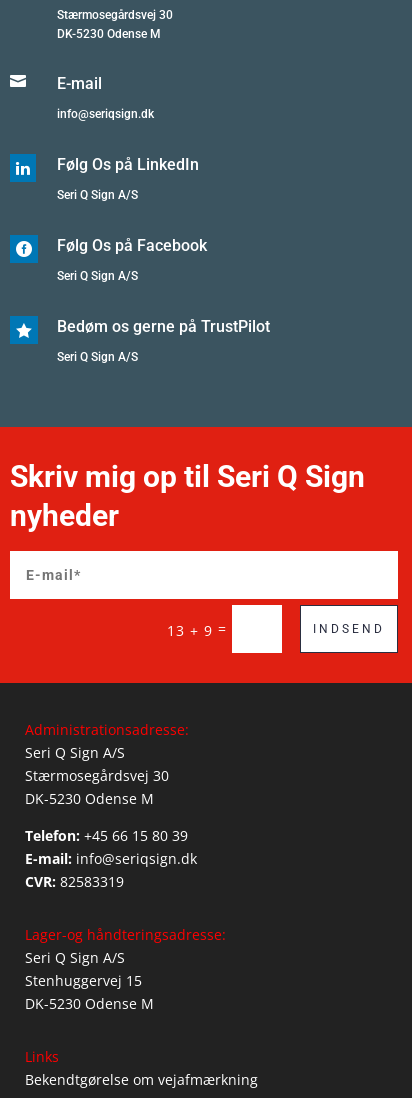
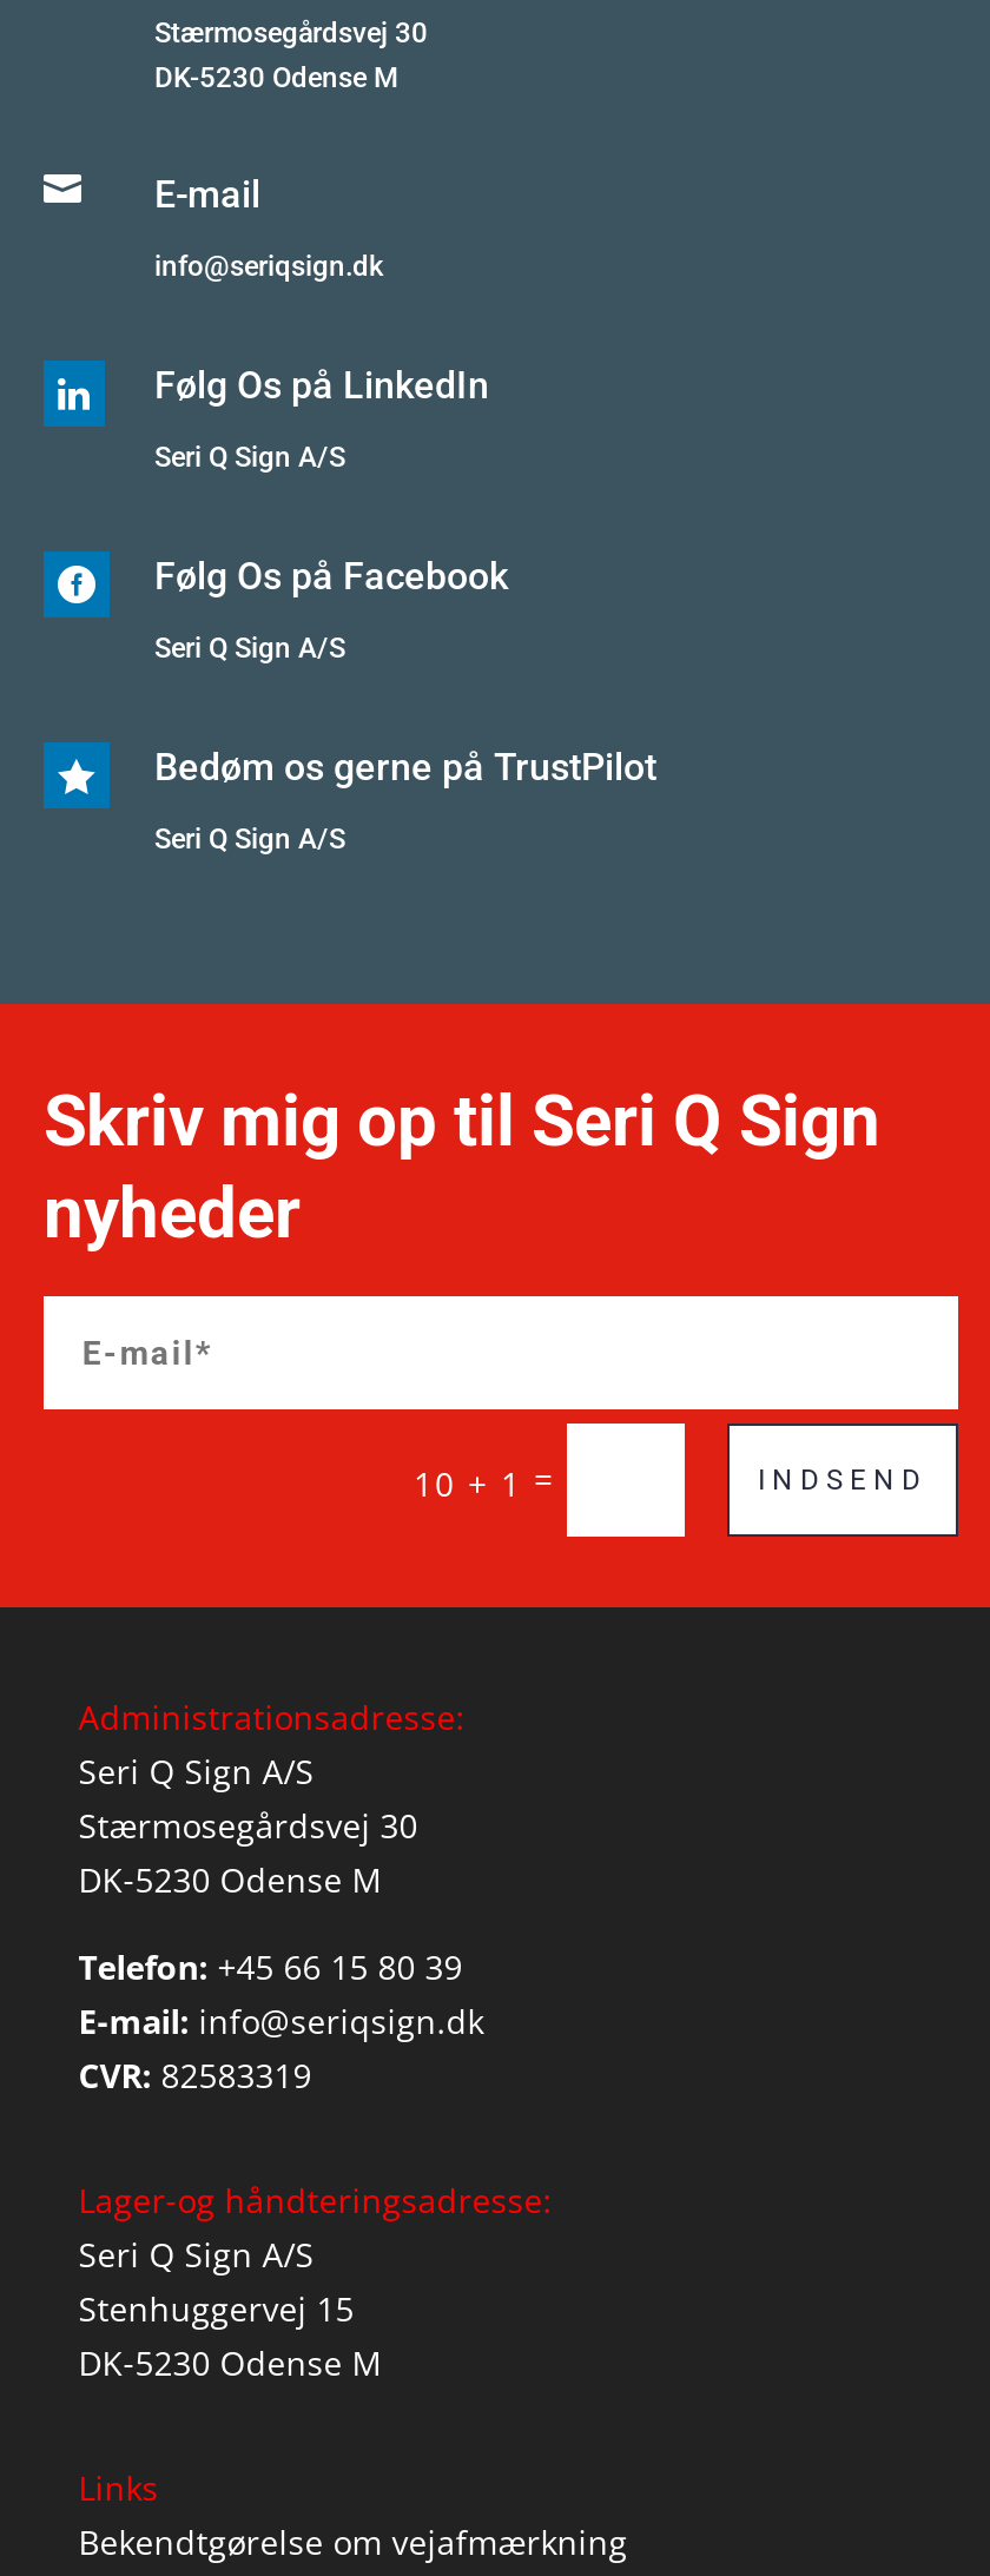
[167,619,232,640] 13 + 9 = -> [414,1457,567,1506] 10 + 1 =

